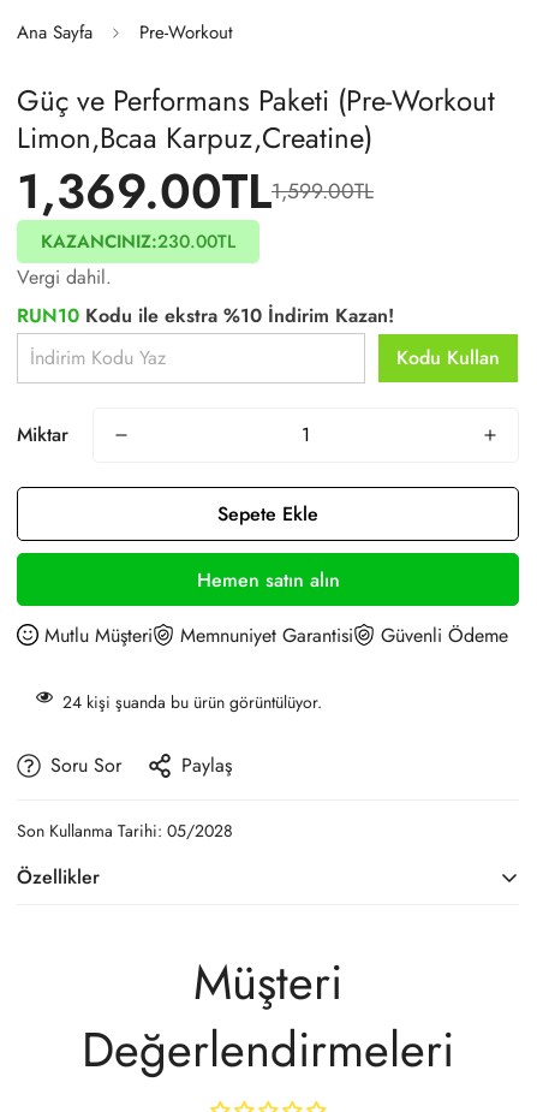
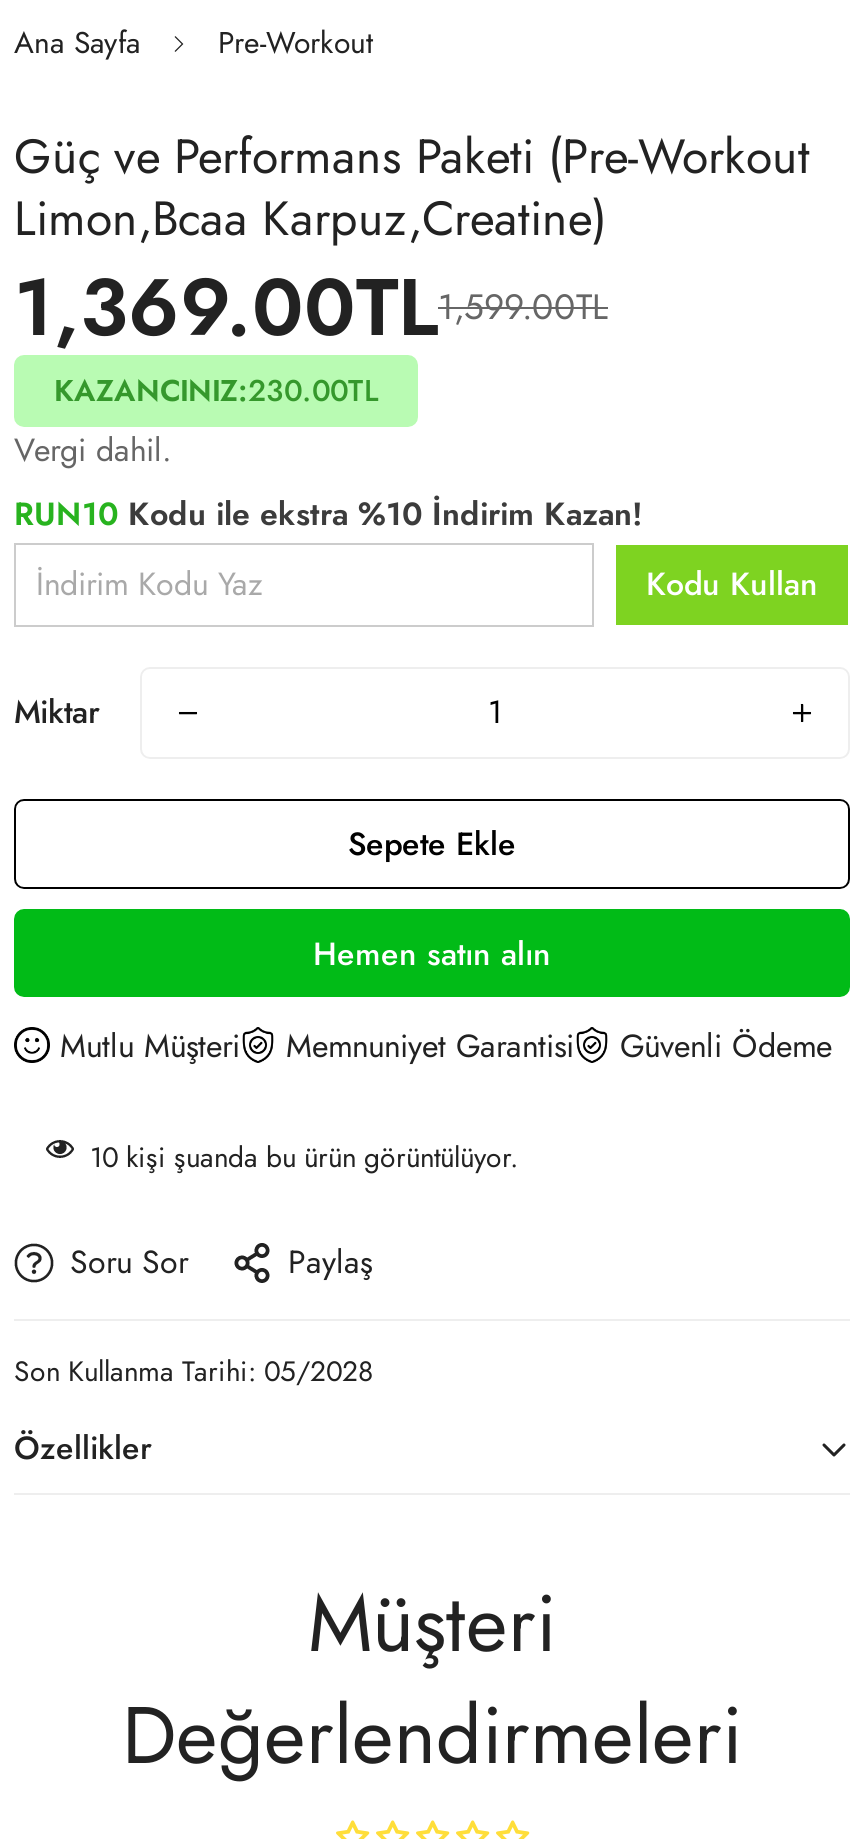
[62,690,322,714] 24 kişi şuanda bu ürün görüntülüyor. -> [90,1137,518,1177] 10 kişi şuanda bu ürün görüntülüyor.

